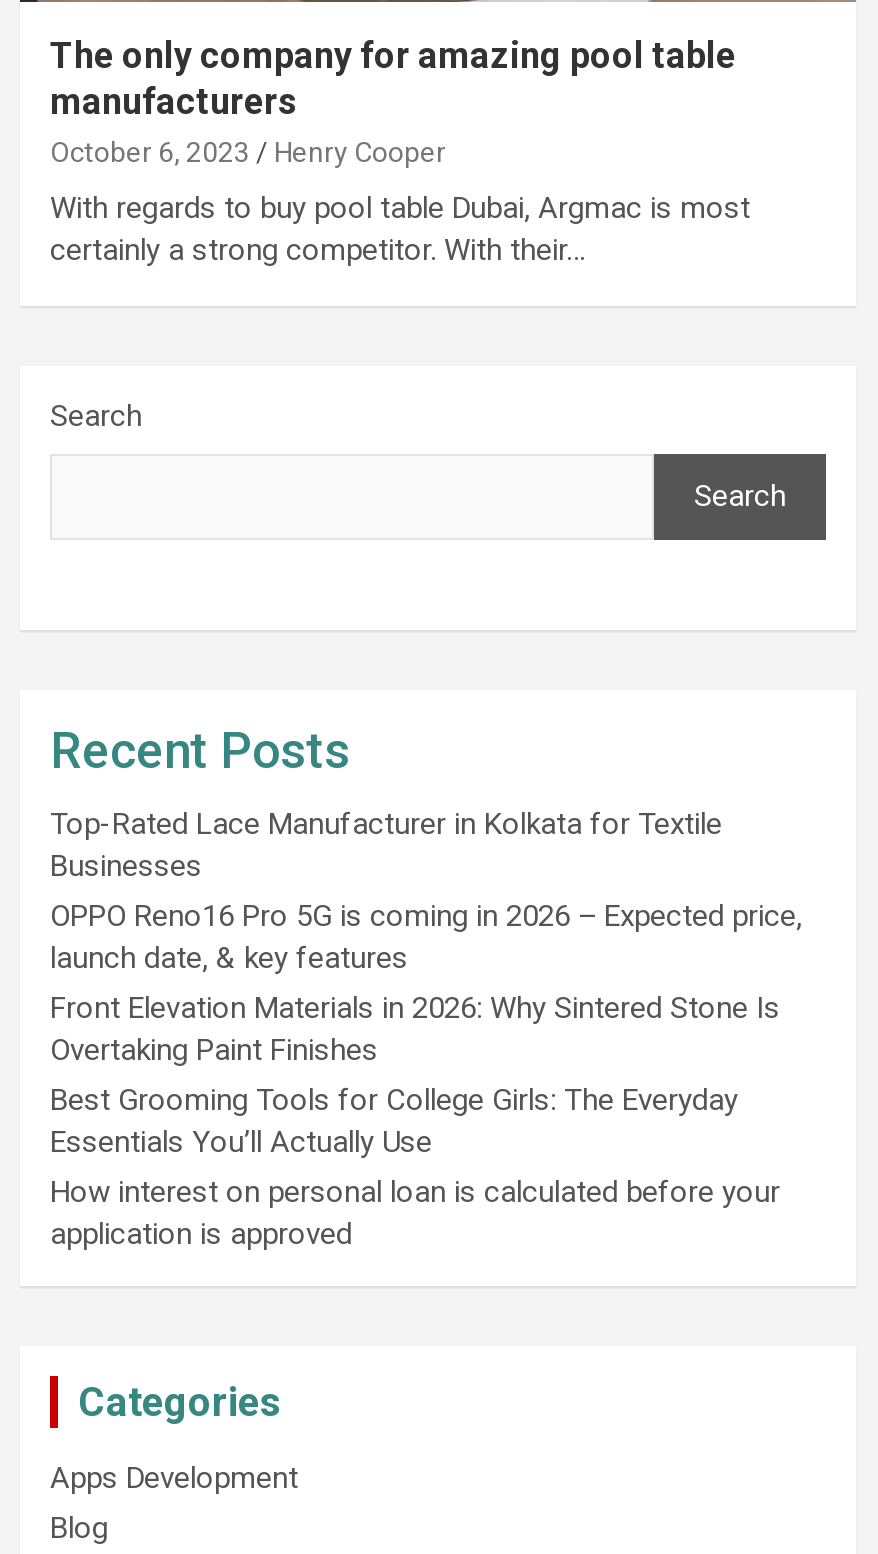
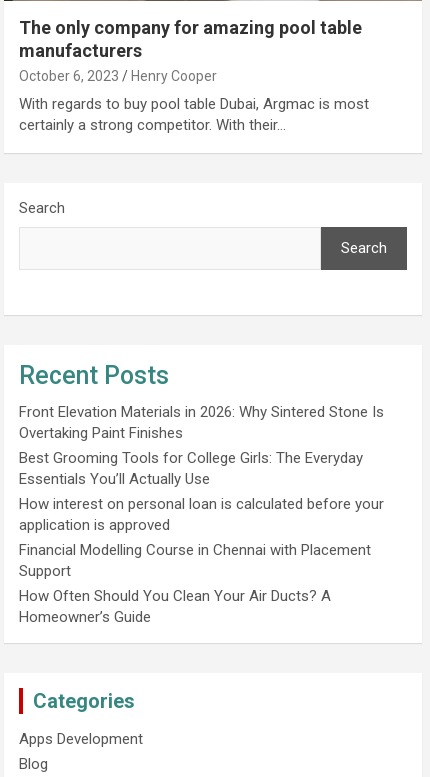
[50,805,802,975] Top-Rated Lace Manufacturer in Kolkata for Textile | Businesses | OPPO Reno16 Pro 5G is coming in 2026 – Expected price, | launch date, & key features -> none
moved [50,989,780,1251] -> [19,403,384,534]: Front Elevation Materials in 2026: Why Sintered Stone Is | Overtaking Paint Finishes | Best Grooming Tools for College Girls: The Everyday | Essentials You’ll Actually Use | How interest on personal loan is calculated before your | application is approved
none -> [19,541,371,626] Financial Modelling Course in Chennai with Placement | Support | How Often Should You Clean Your Air Ducts? A | Homeowner’s Guide

